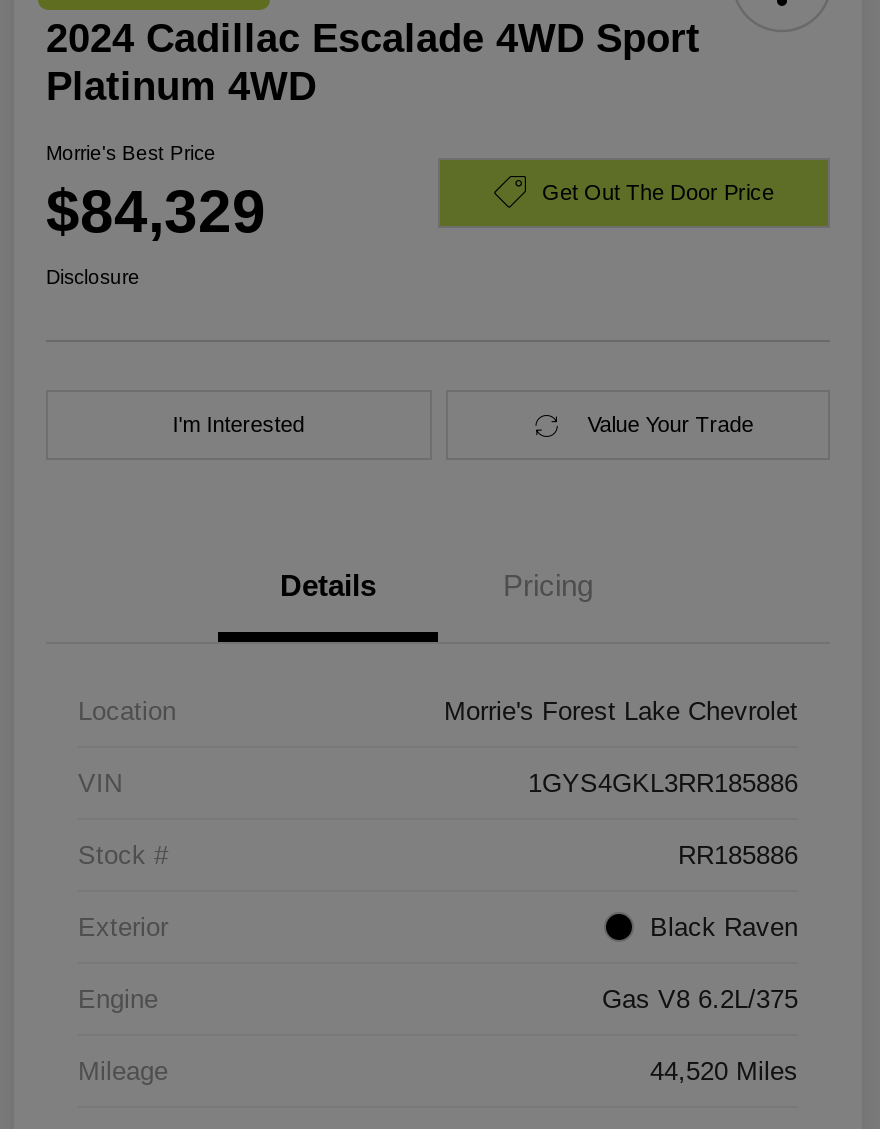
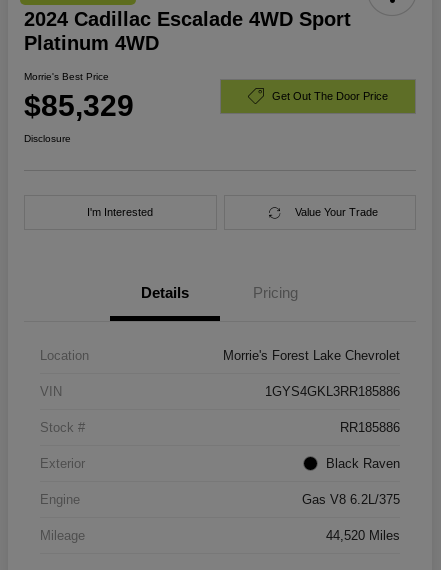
[46,178,266,244] $84,329 -> [24,89,134,122] $85,329

